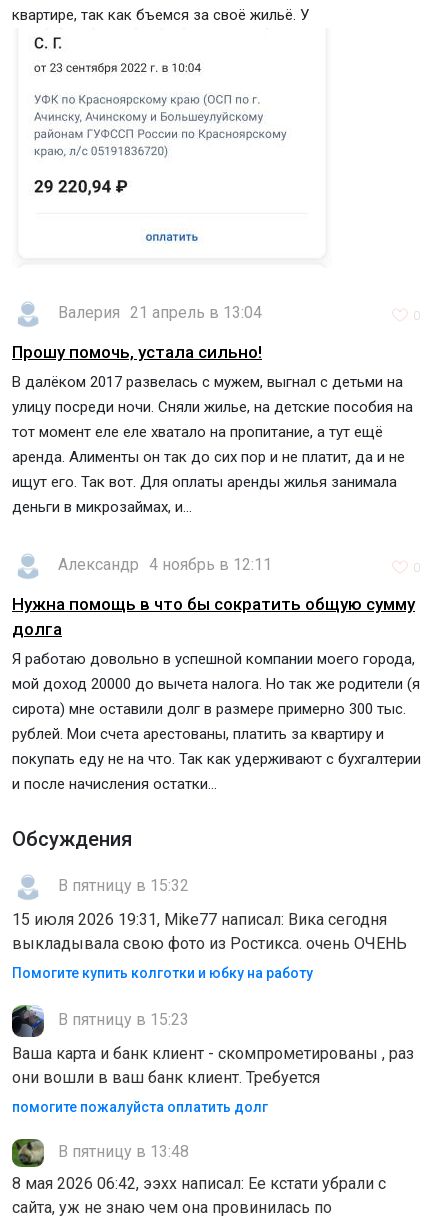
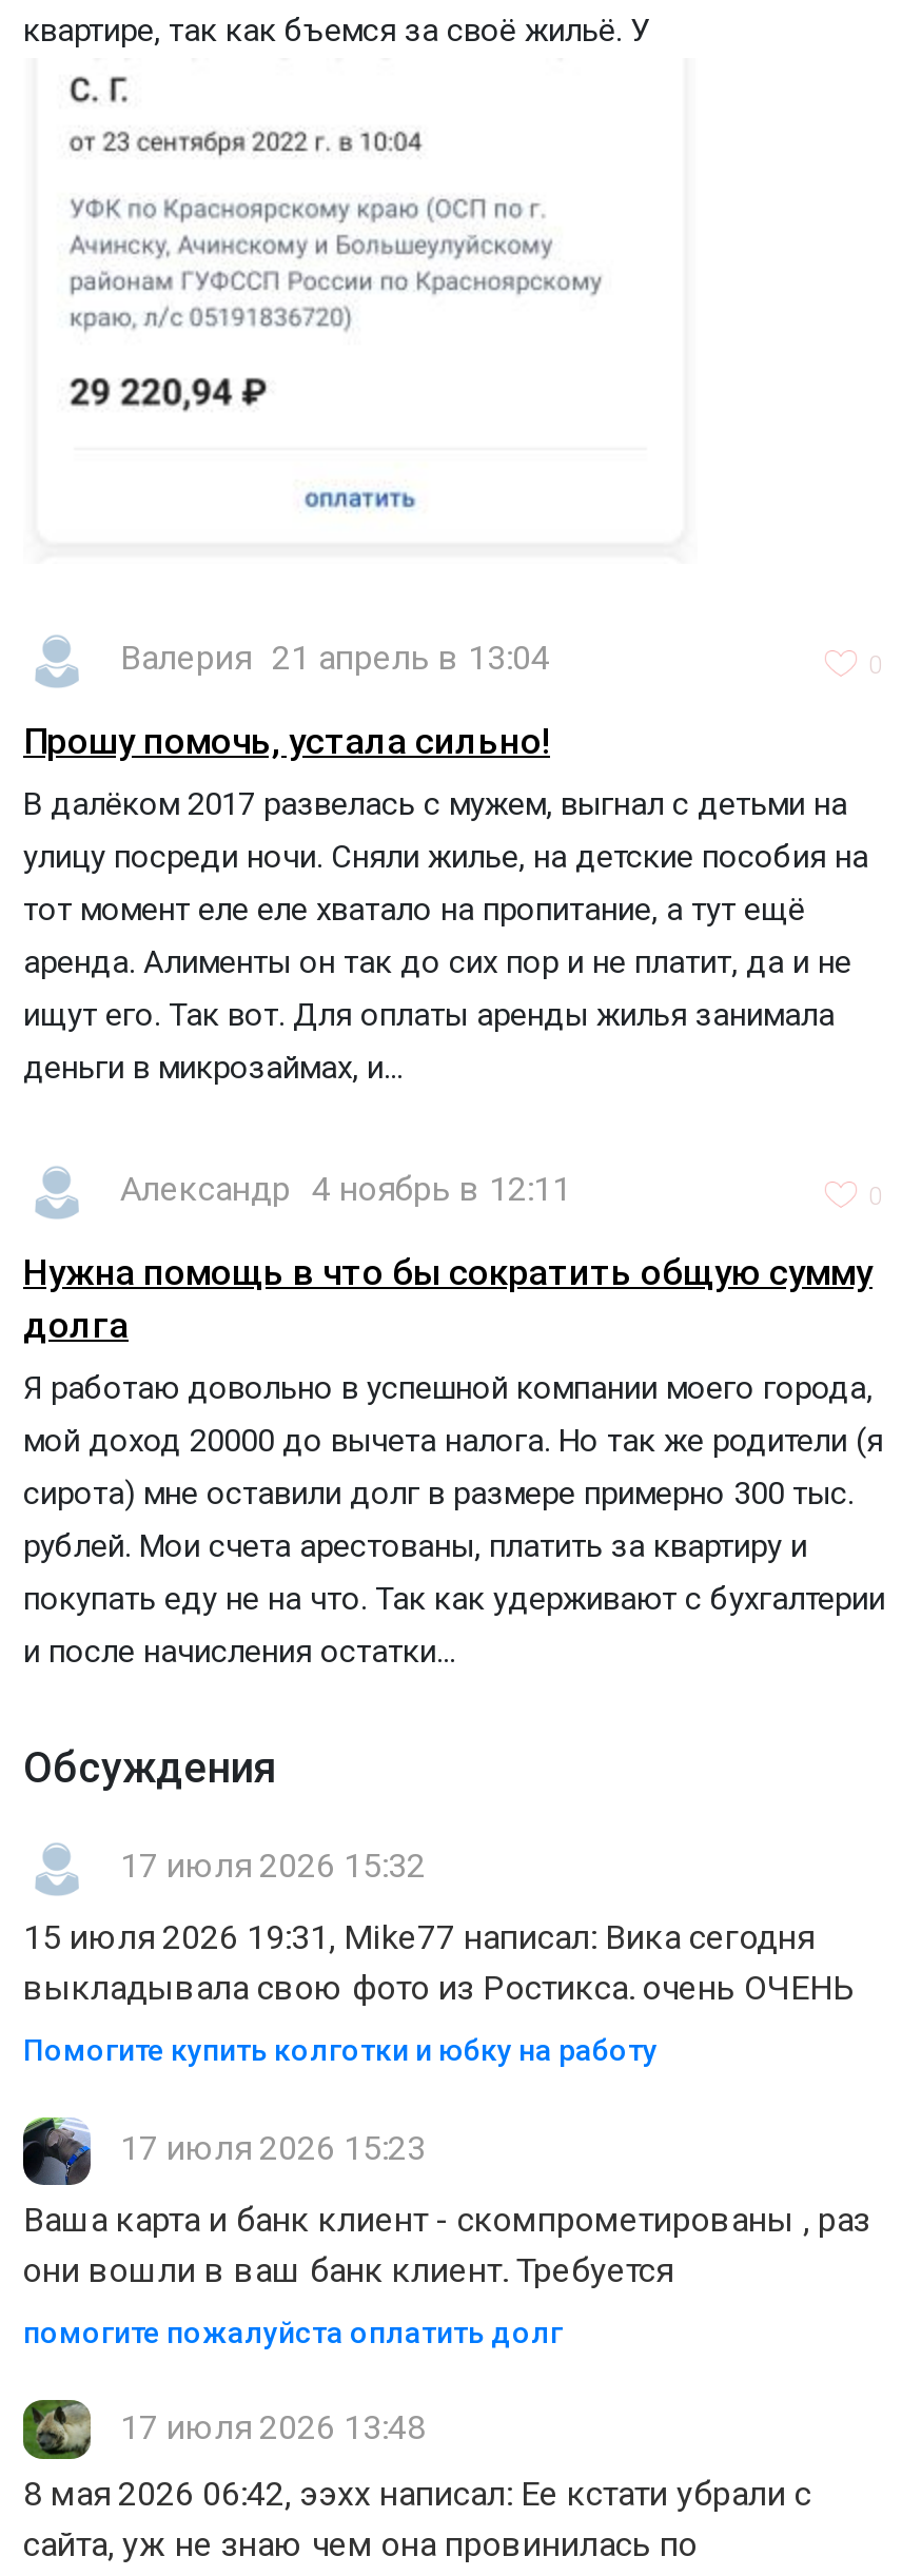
[54,876,189,895] В пятницу в 15:32 -> [112,1845,426,1885] 17 июля 2026 15:32
[54,1010,189,1029] В пятницу в 15:23 -> [112,2127,426,2167] 17 июля 2026 15:23
[54,1142,189,1161] В пятницу в 13:48 -> [112,2406,426,2446] 17 июля 2026 13:48

